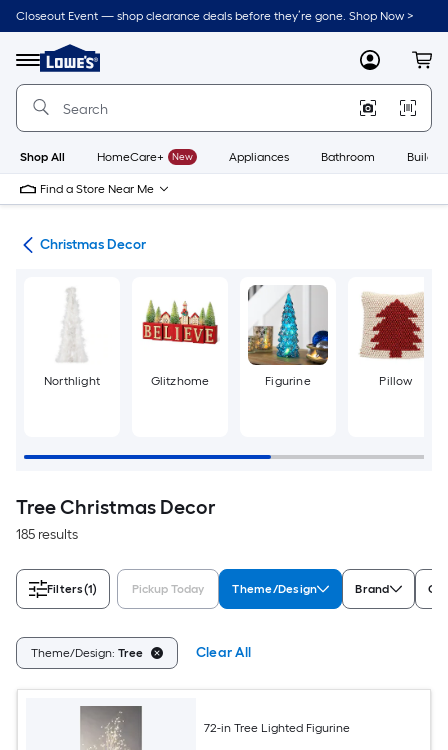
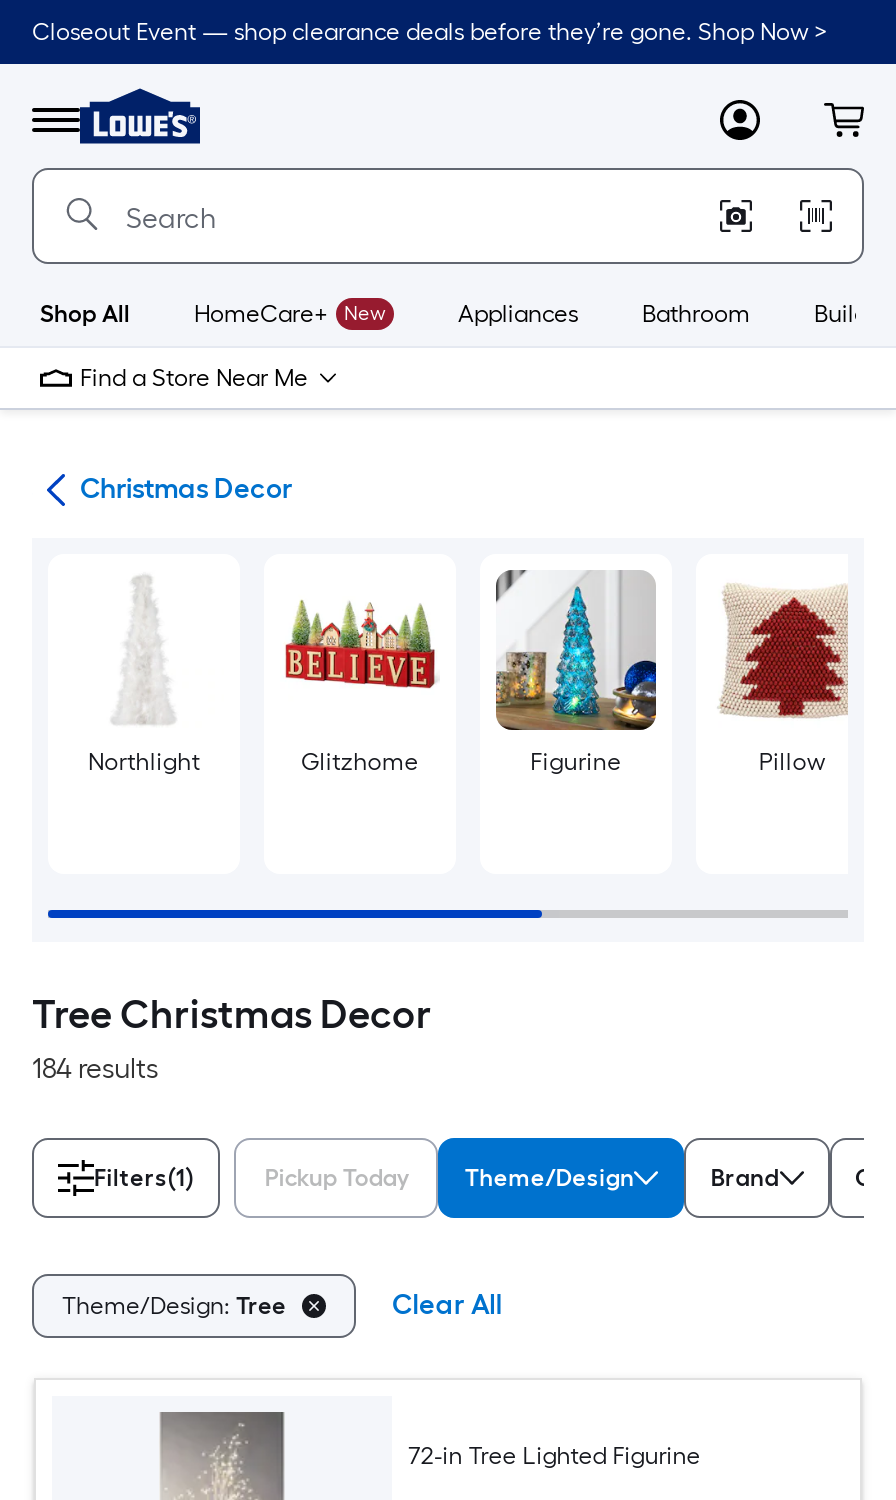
[16,526,78,543] 185 results -> [32,1052,158,1086] 184 results

